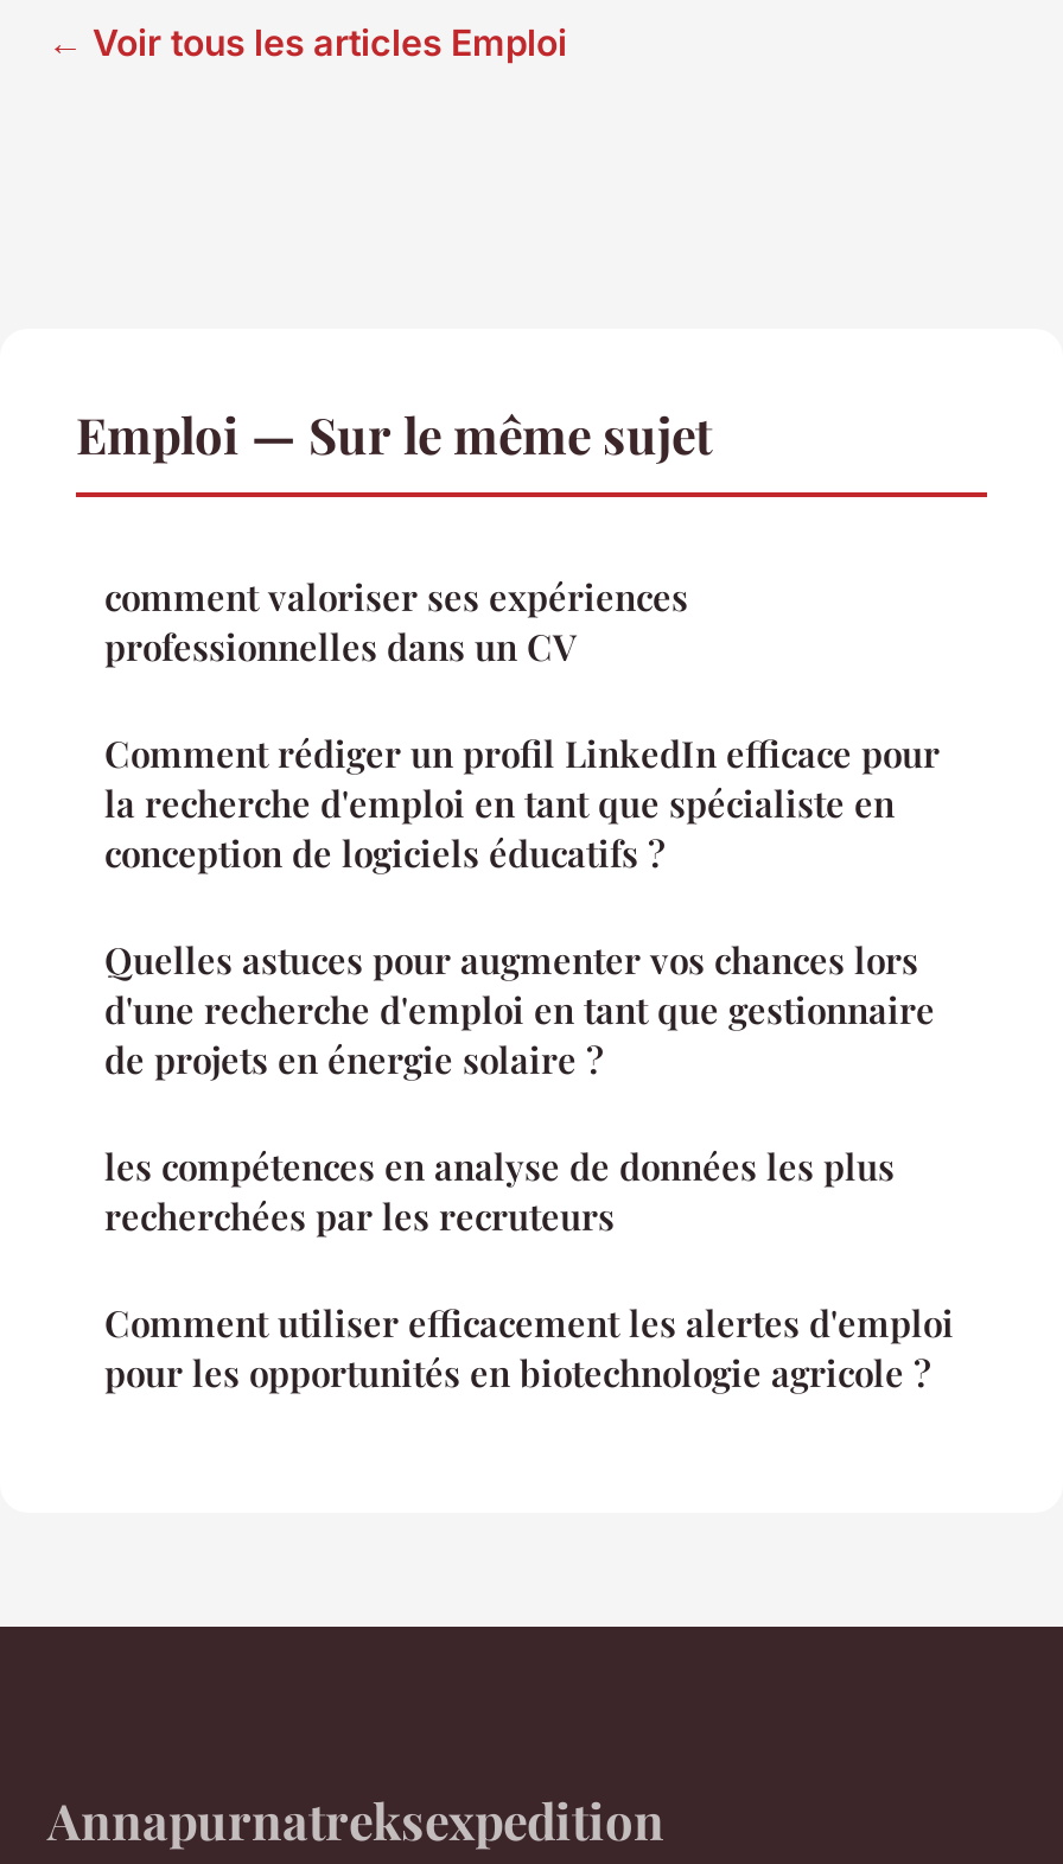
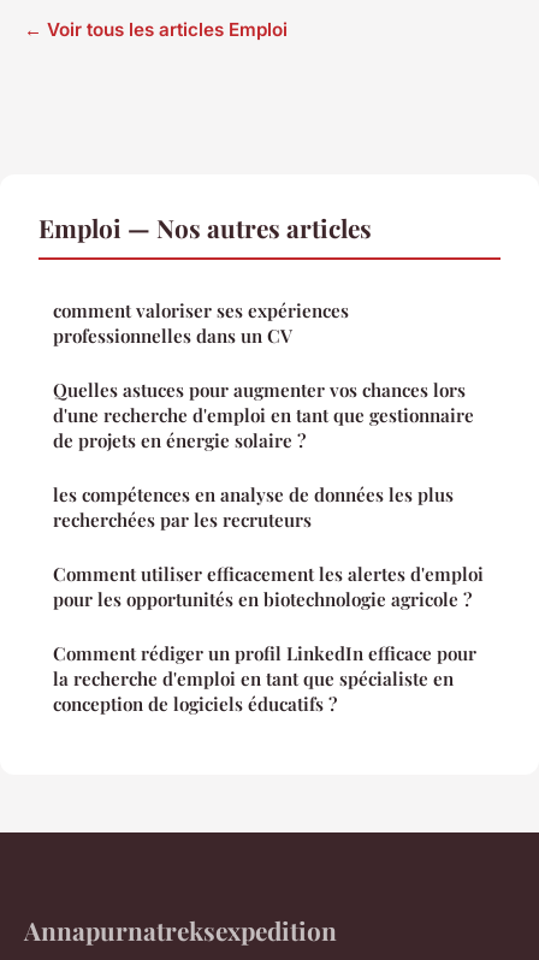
[76,399,712,465] Emploi — Sur le même sujet -> [38,210,372,244] Emploi — Nos autres articles
moved [104,729,940,876] -> [53,641,476,715]: Comment rédiger un profil LinkedIn efficace pour | la recherche d'emploi en tant que spécialiste en | conception de logiciels éducatifs ?
moved [104,935,954,1395] -> [53,377,484,611]: Quelles astuces pour augmenter vos chances lors | d'une recherche d'emploi en tant que gestionnaire | de projets en énergie solaire ? | les compétences en analyse de données les plus | recherchées par les recruteurs | Comment utiliser efficacement les alertes d'emploi | pour les opportunités en biotechnologie agricole ?

